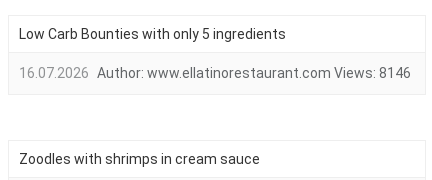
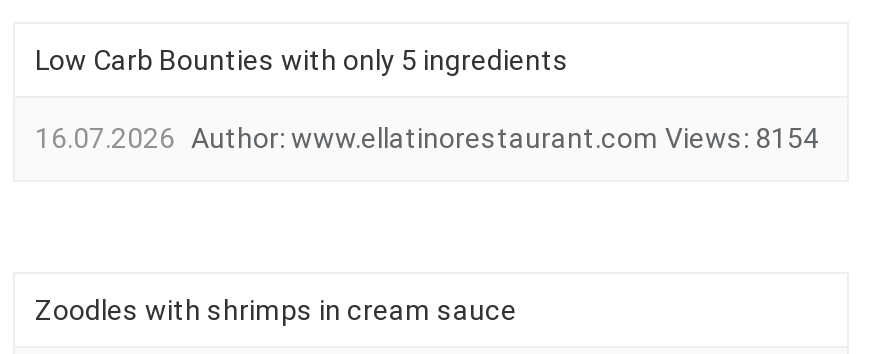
[19,65,411,81] 16.07.2026 Author: www.ellatinorestaurant.com Views: 8146 -> [35,122,819,154] 16.07.2026 Author: www.ellatinorestaurant.com Views: 8154

